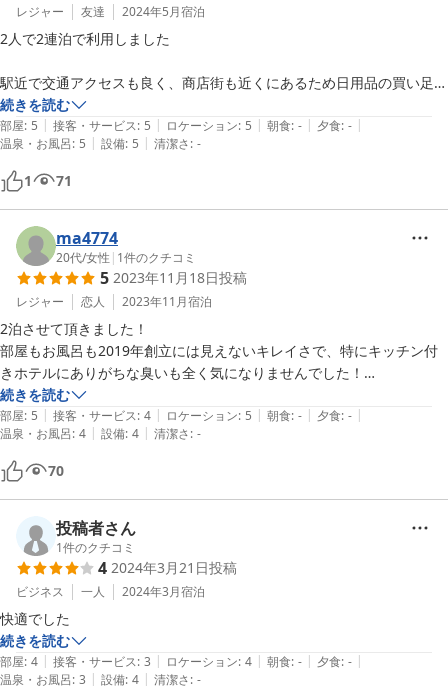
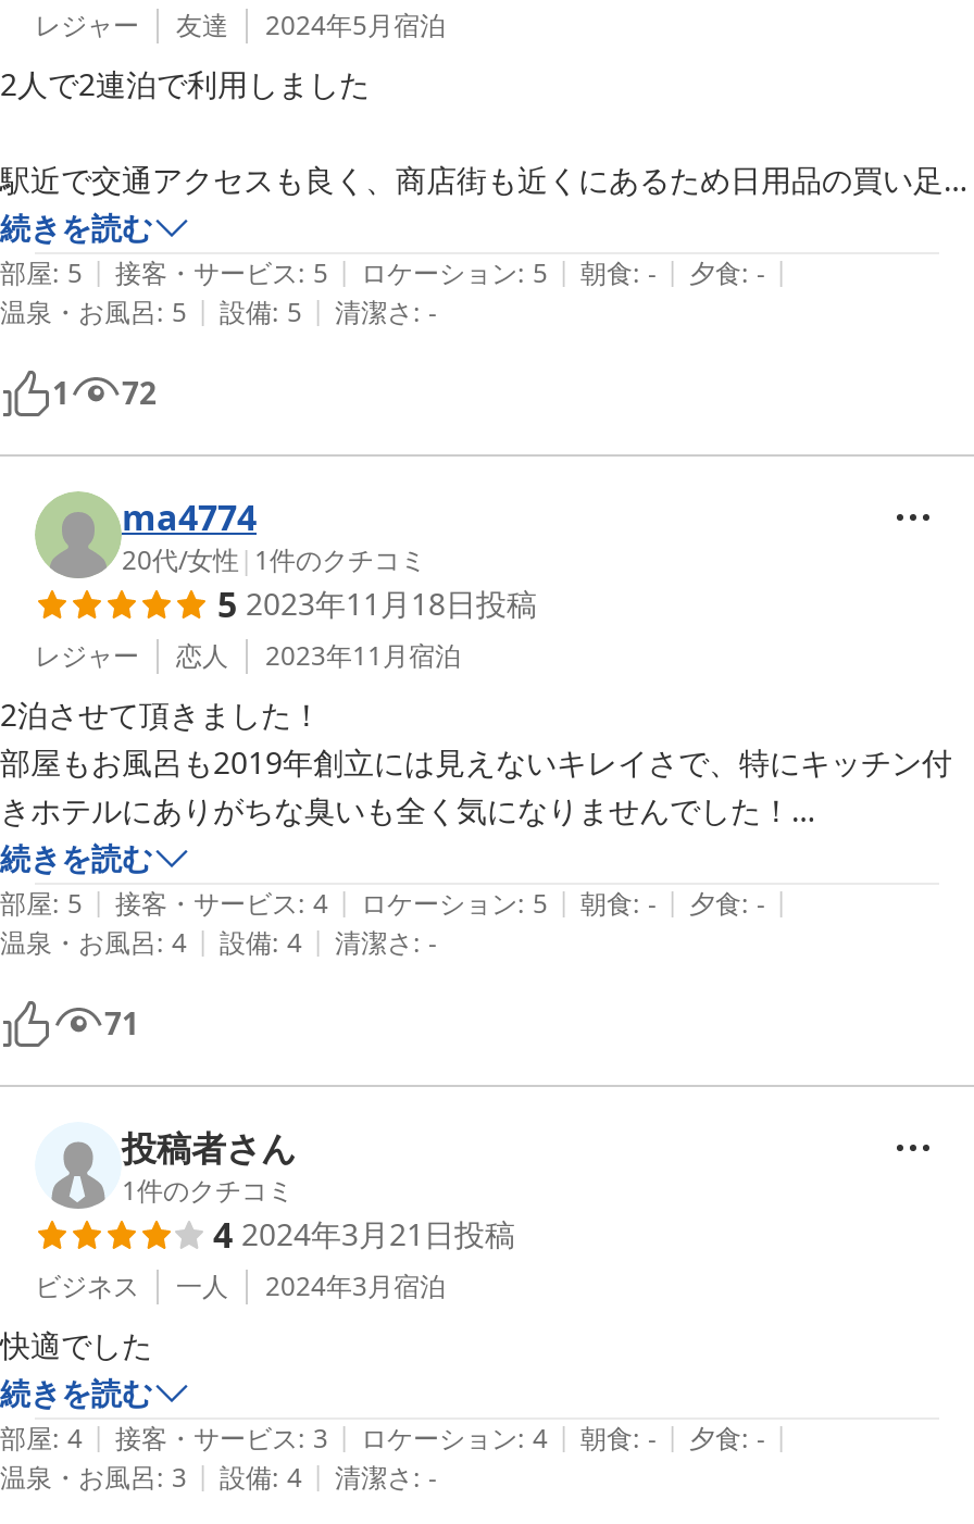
[24,171,72,190] 1 71 -> [52,372,157,413] 1 72
[48,461,64,480] 70 -> [104,1002,139,1044] 71

